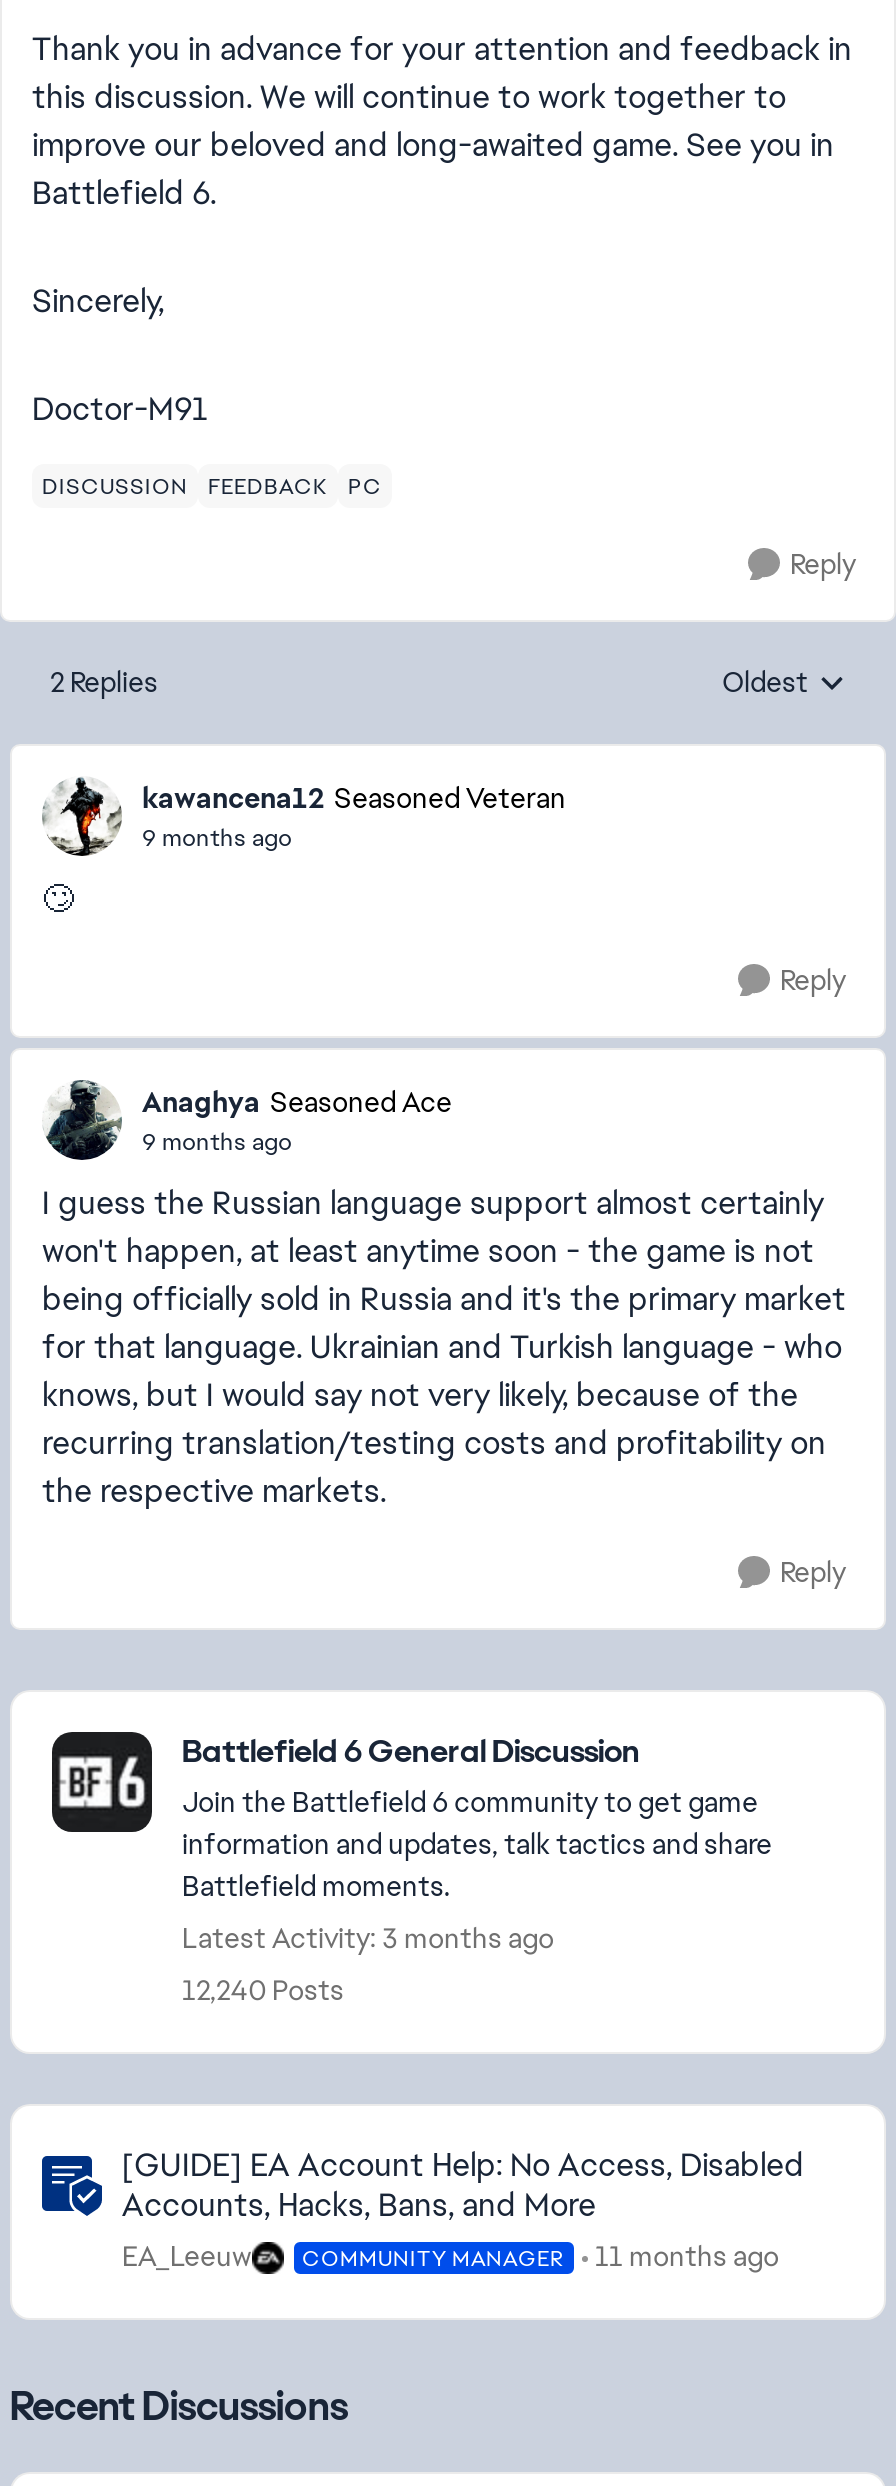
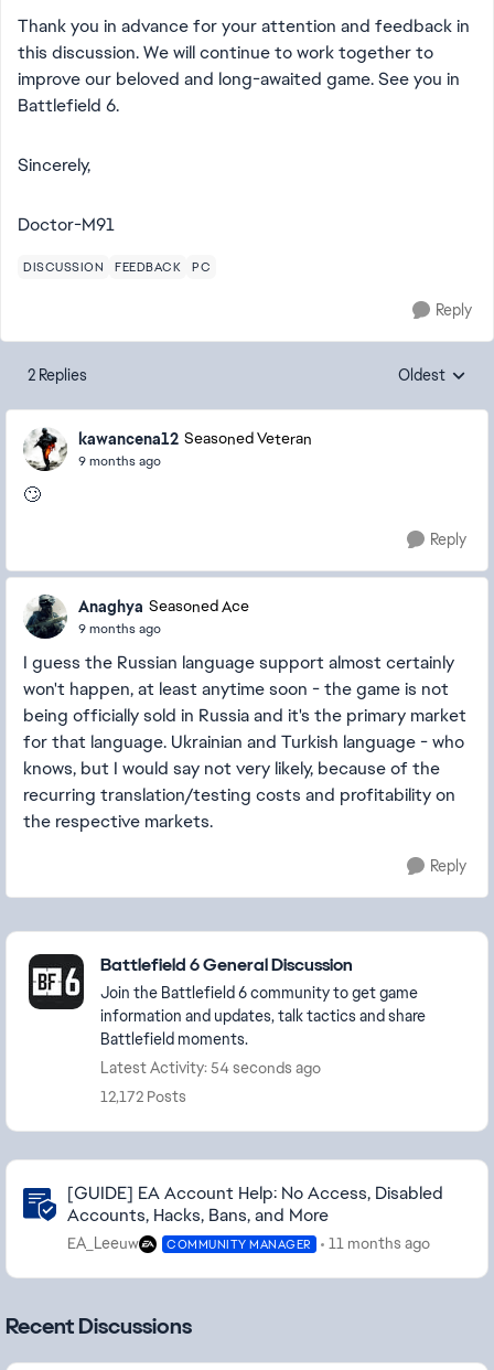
[182,1920,554,1956] Latest Activity: 3 months ago -> [100,1058,321,1078] Latest Activity: 54 seconds ago
[182,1972,344,2008] 12,240 Posts -> [100,1087,186,1106] 12,172 Posts

